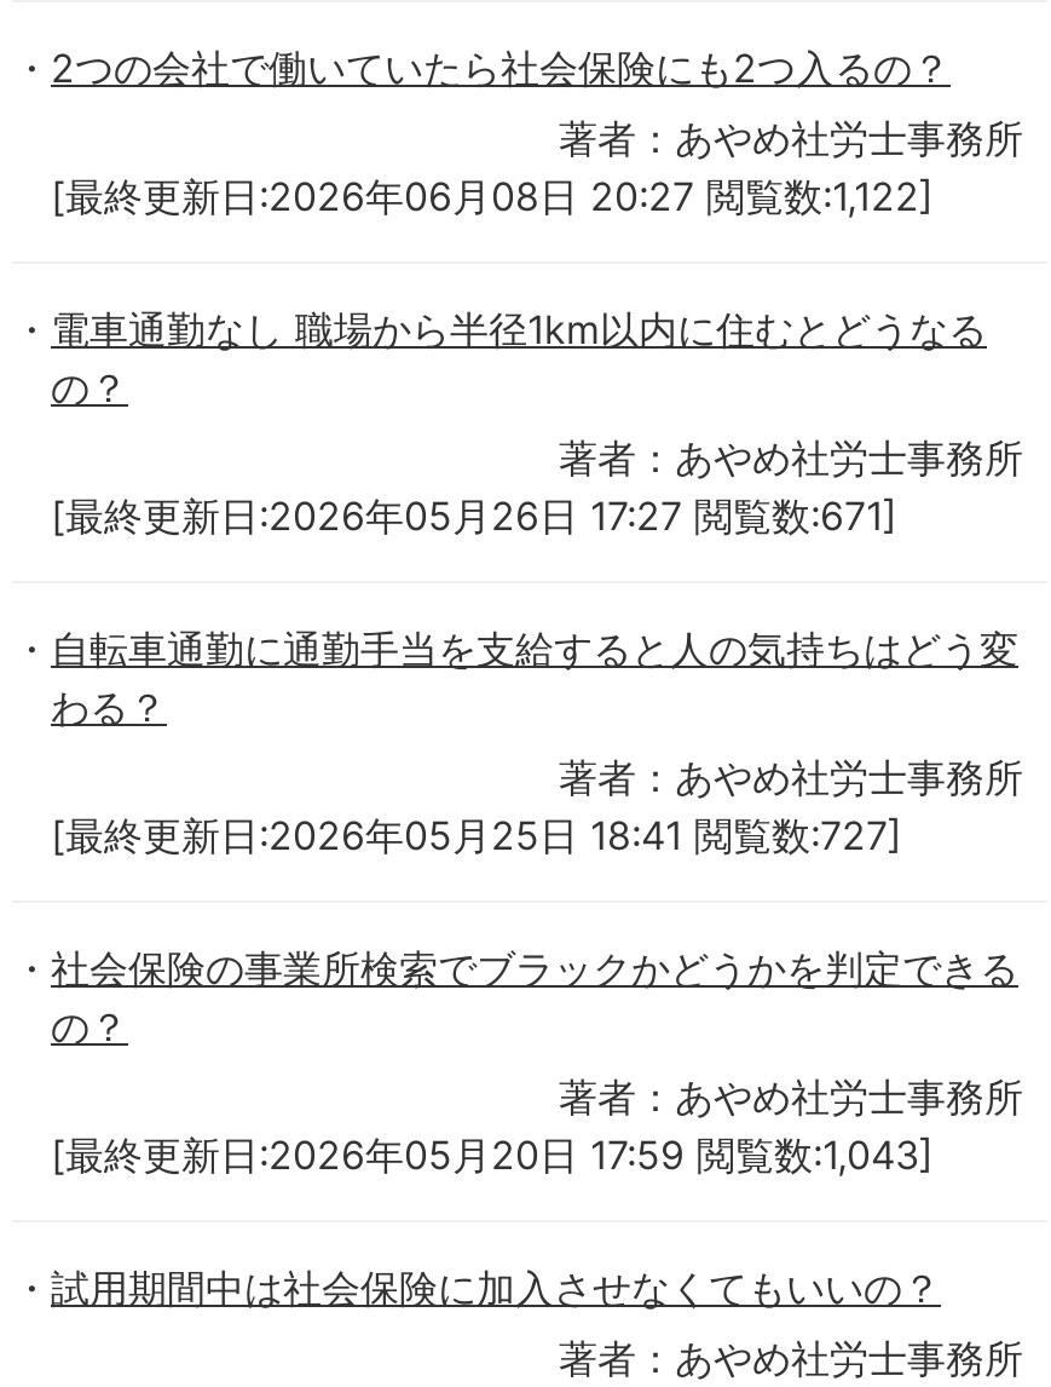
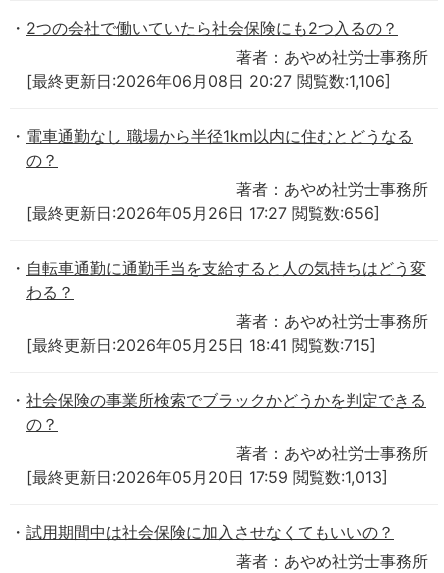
[51,172,934,220] [最終更新日:2026年06月08日 20:27 閲覧数:1,122] -> [26,71,391,91] [最終更新日:2026年06月08日 20:27 閲覧数:1,106]
[51,491,897,540] [最終更新日:2026年05月26日 17:27 閲覧数:671] -> [26,203,380,223] [最終更新日:2026年05月26日 17:27 閲覧数:656]
[51,811,902,859] [最終更新日:2026年05月25日 18:41 閲覧数:727] -> [26,335,376,355] [最終更新日:2026年05月25日 18:41 閲覧数:715]
[51,1130,934,1179] [最終更新日:2026年05月20日 17:59 閲覧数:1,043] -> [26,467,388,487] [最終更新日:2026年05月20日 17:59 閲覧数:1,013]

